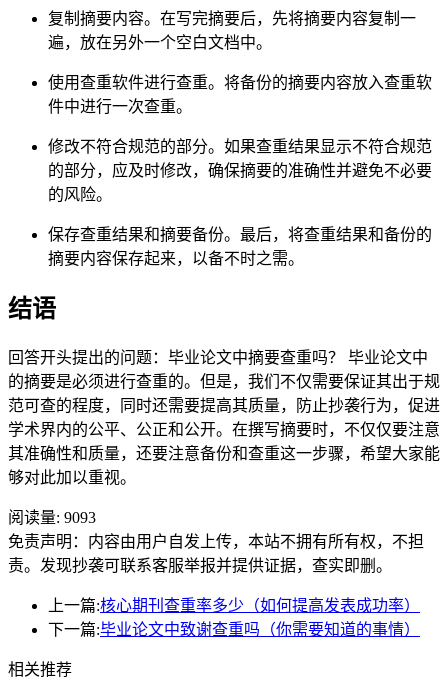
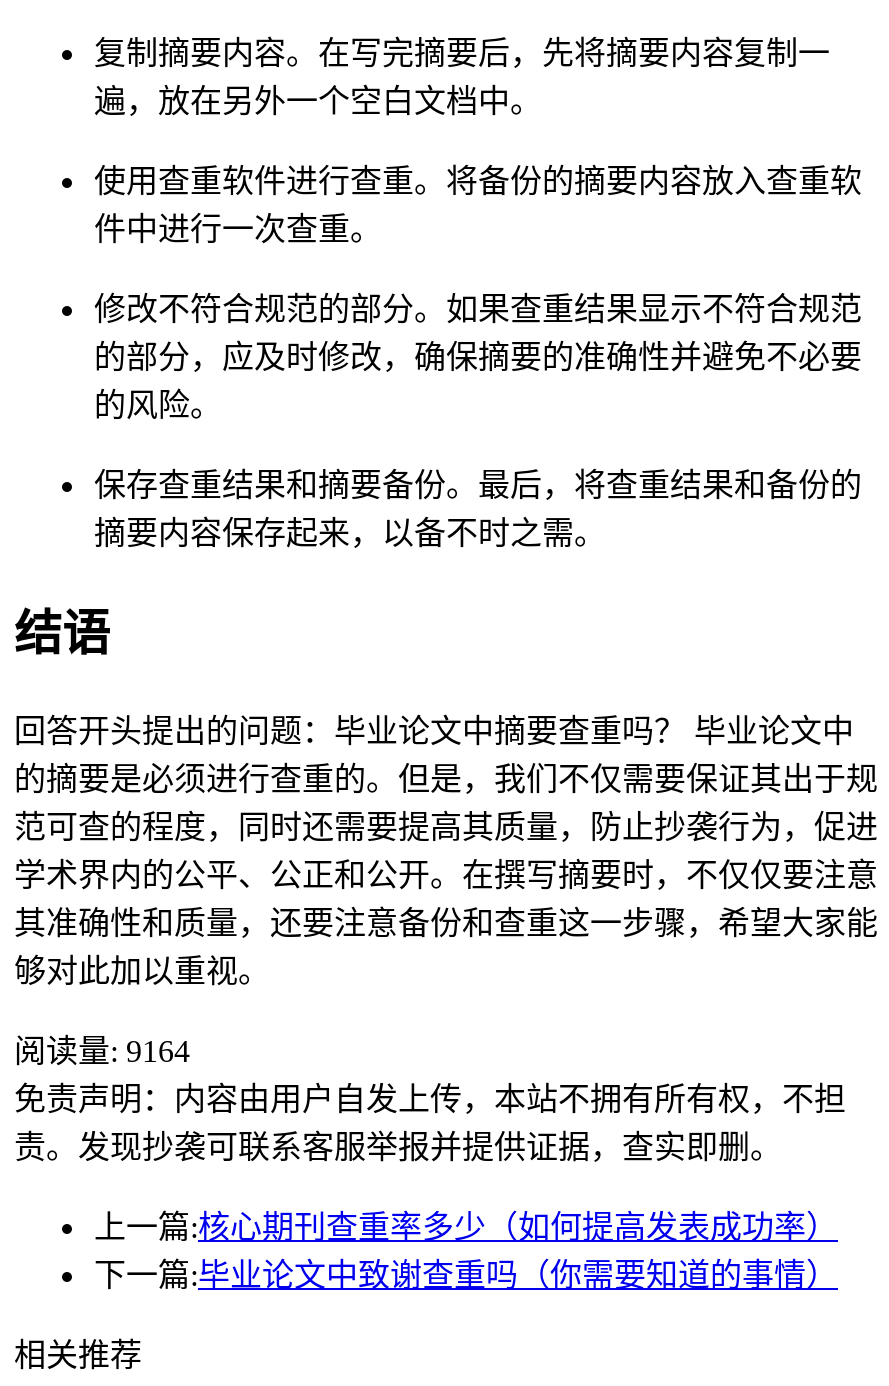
[8,509,96,526] 阅读量: 9093 -> [14,1034,190,1068] 阅读量: 9164

